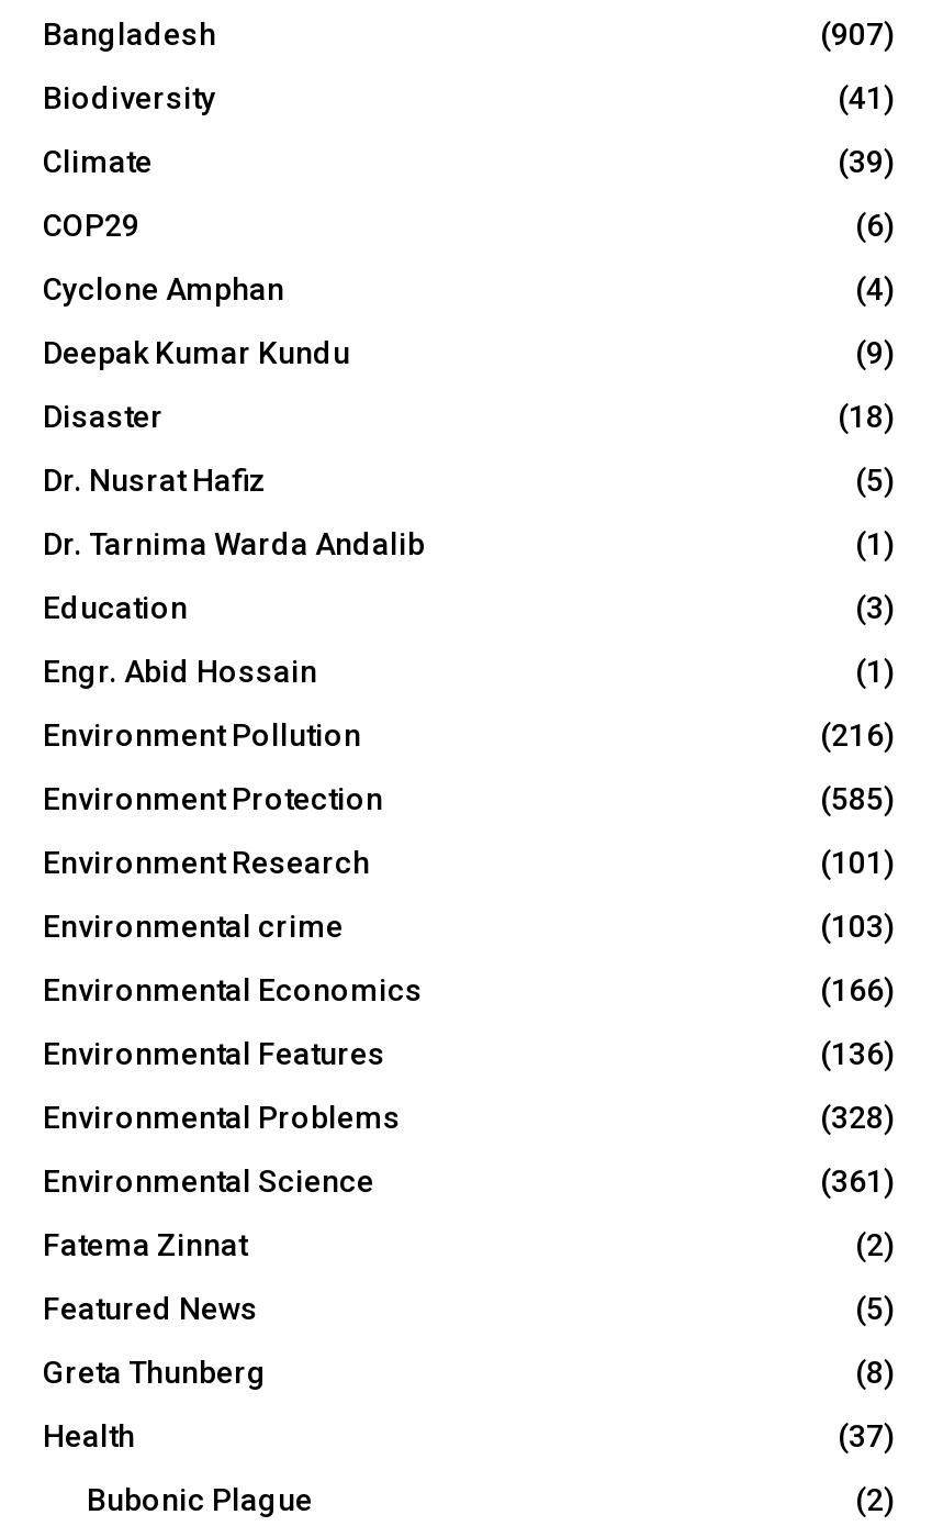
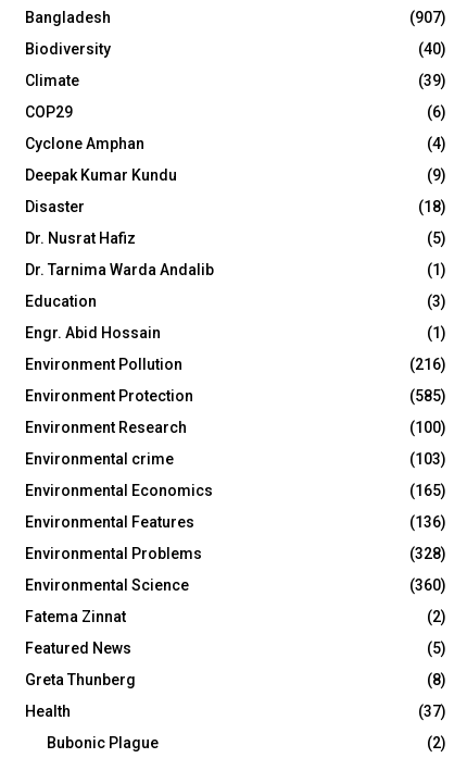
[838,79,895,114] (41) -> [418,40,446,57] (40)
[820,844,895,879] (101) -> [409,418,446,436] (100)
[820,971,895,1006] (166) -> [409,481,446,499] (165)
[820,1162,895,1198] (361) -> [409,576,446,593] (360)

